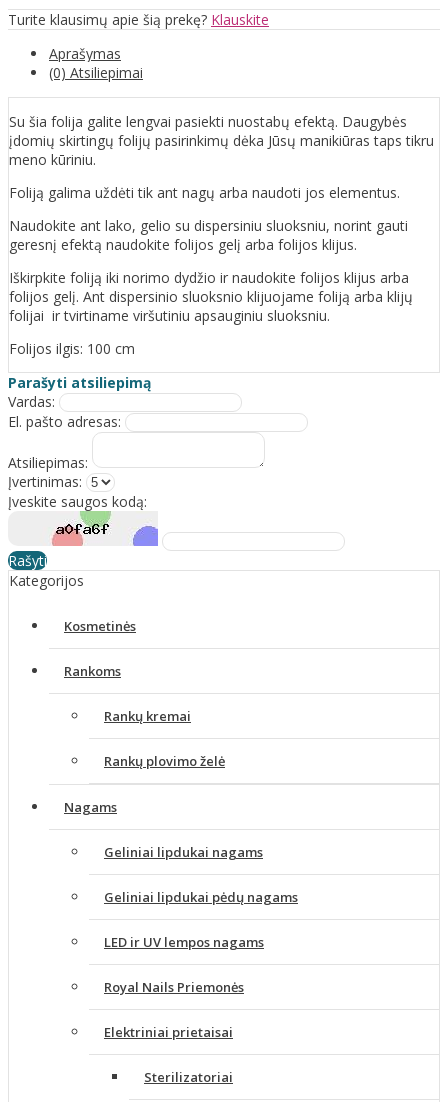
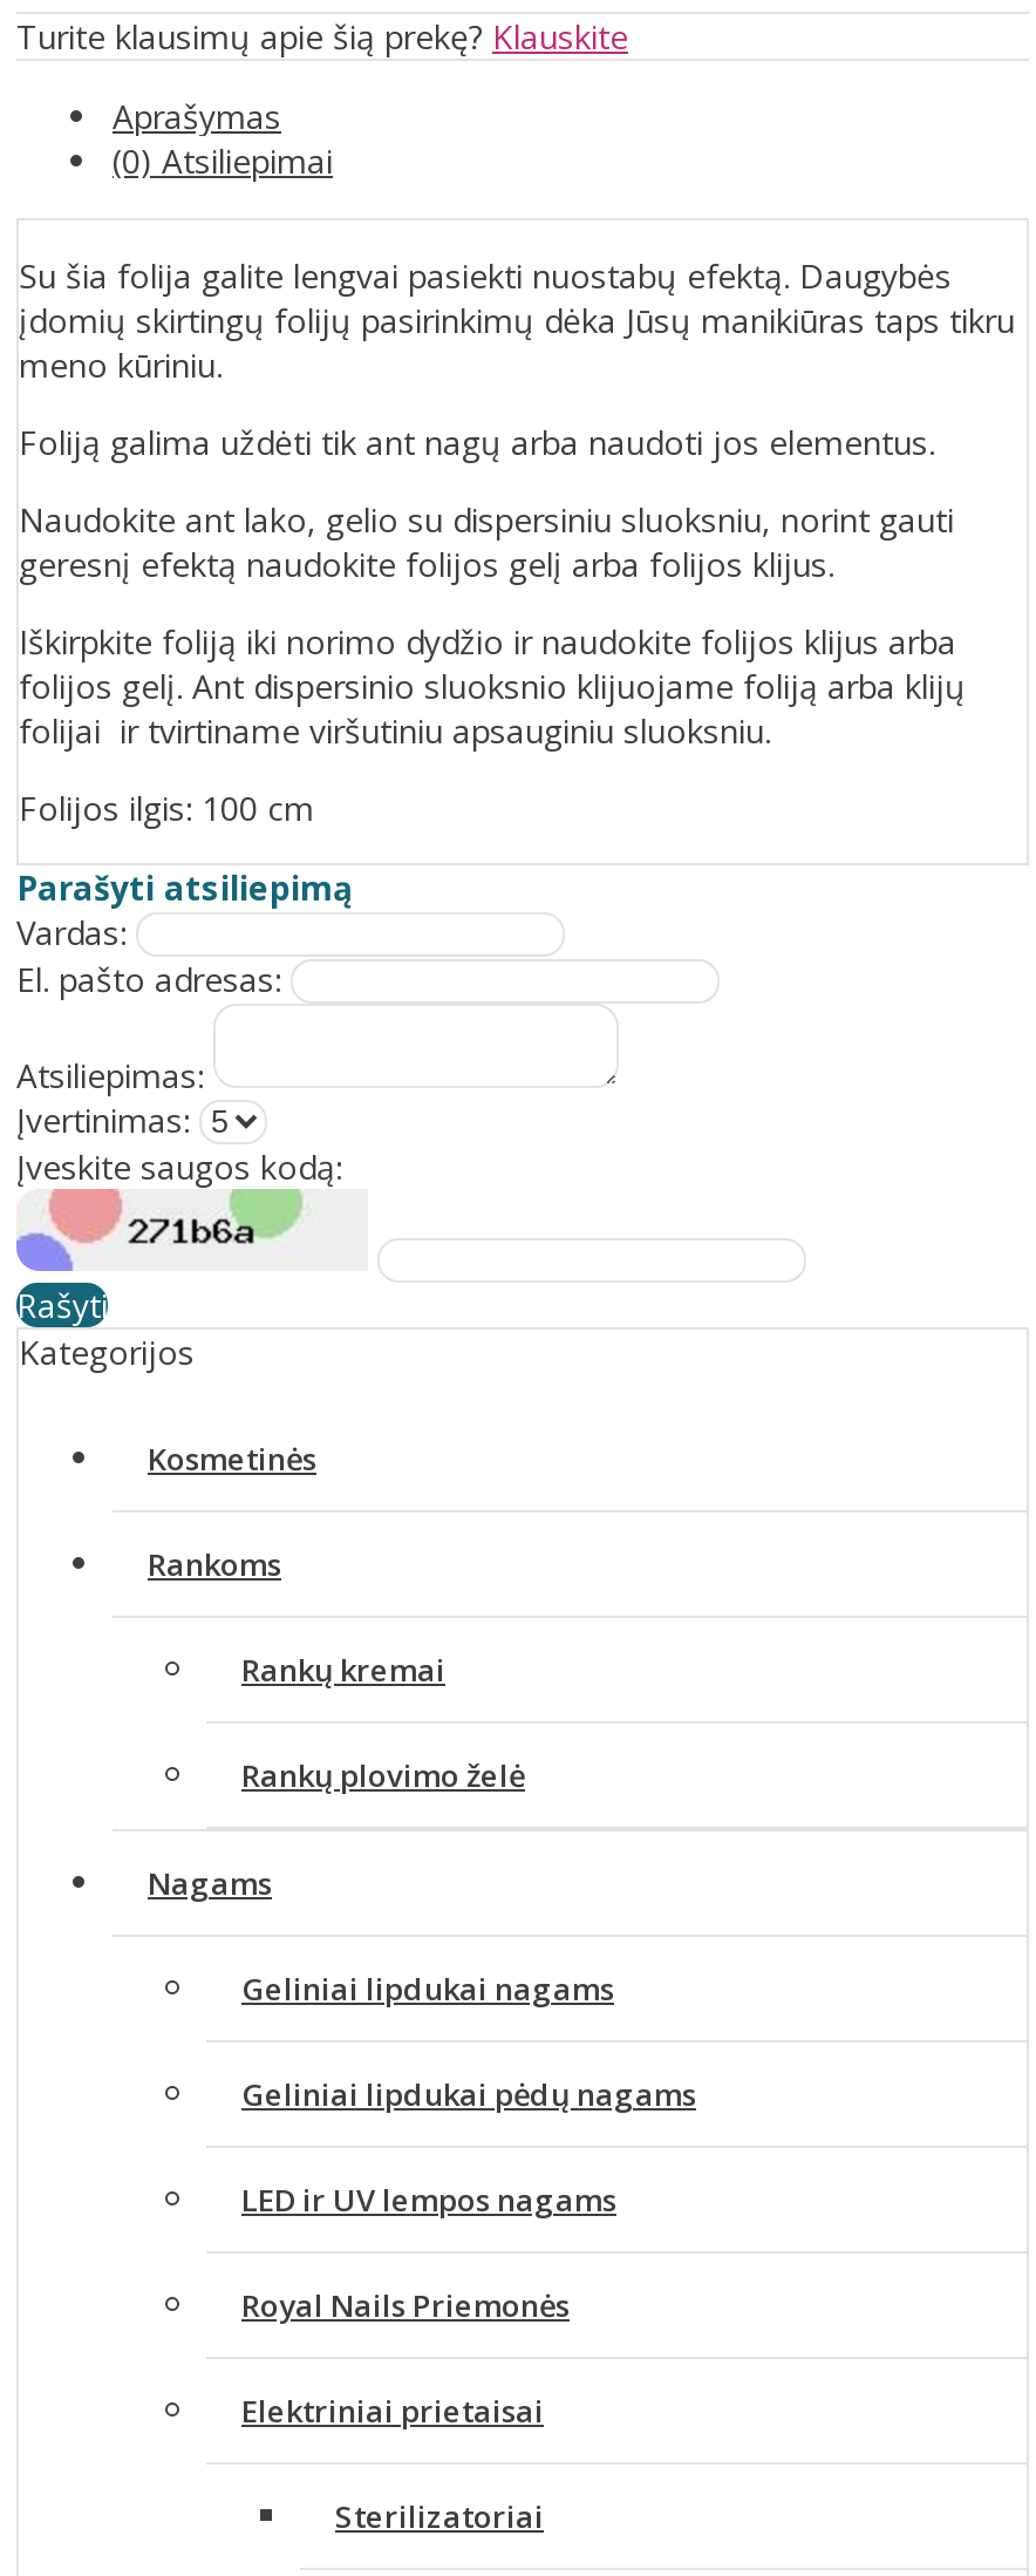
[8,513,159,547] [image] -> [14,1194,368,1273] [image]

